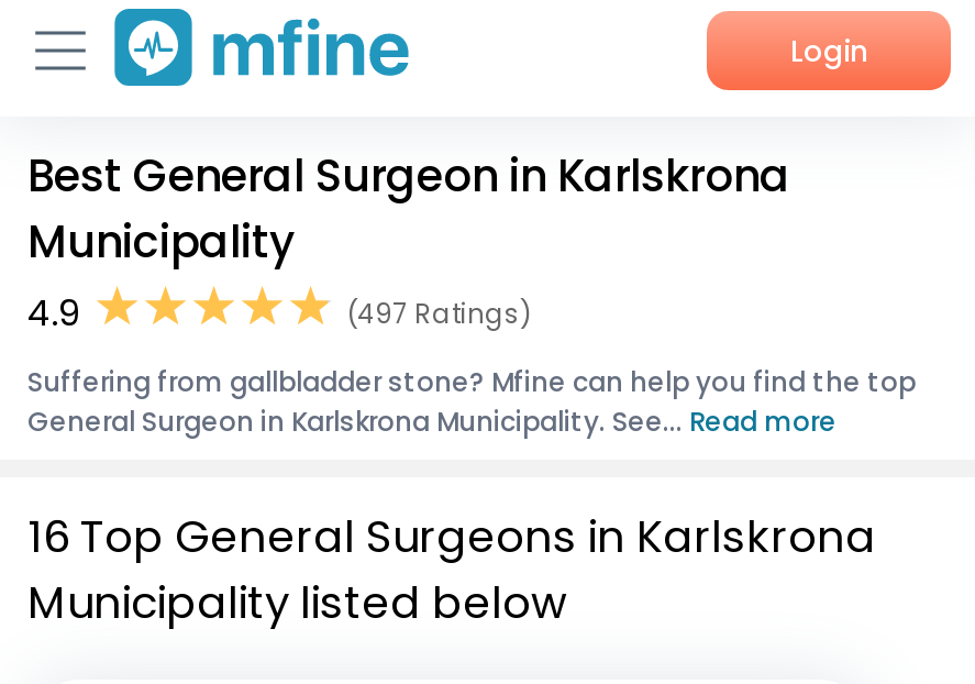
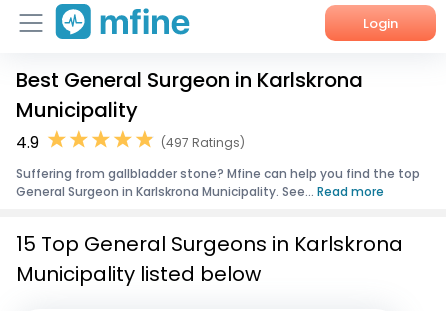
[27,506,876,568] 16 Top General Surgeons in Karlskrona -> [16,230,403,258] 15 Top General Surgeons in Karlskrona

